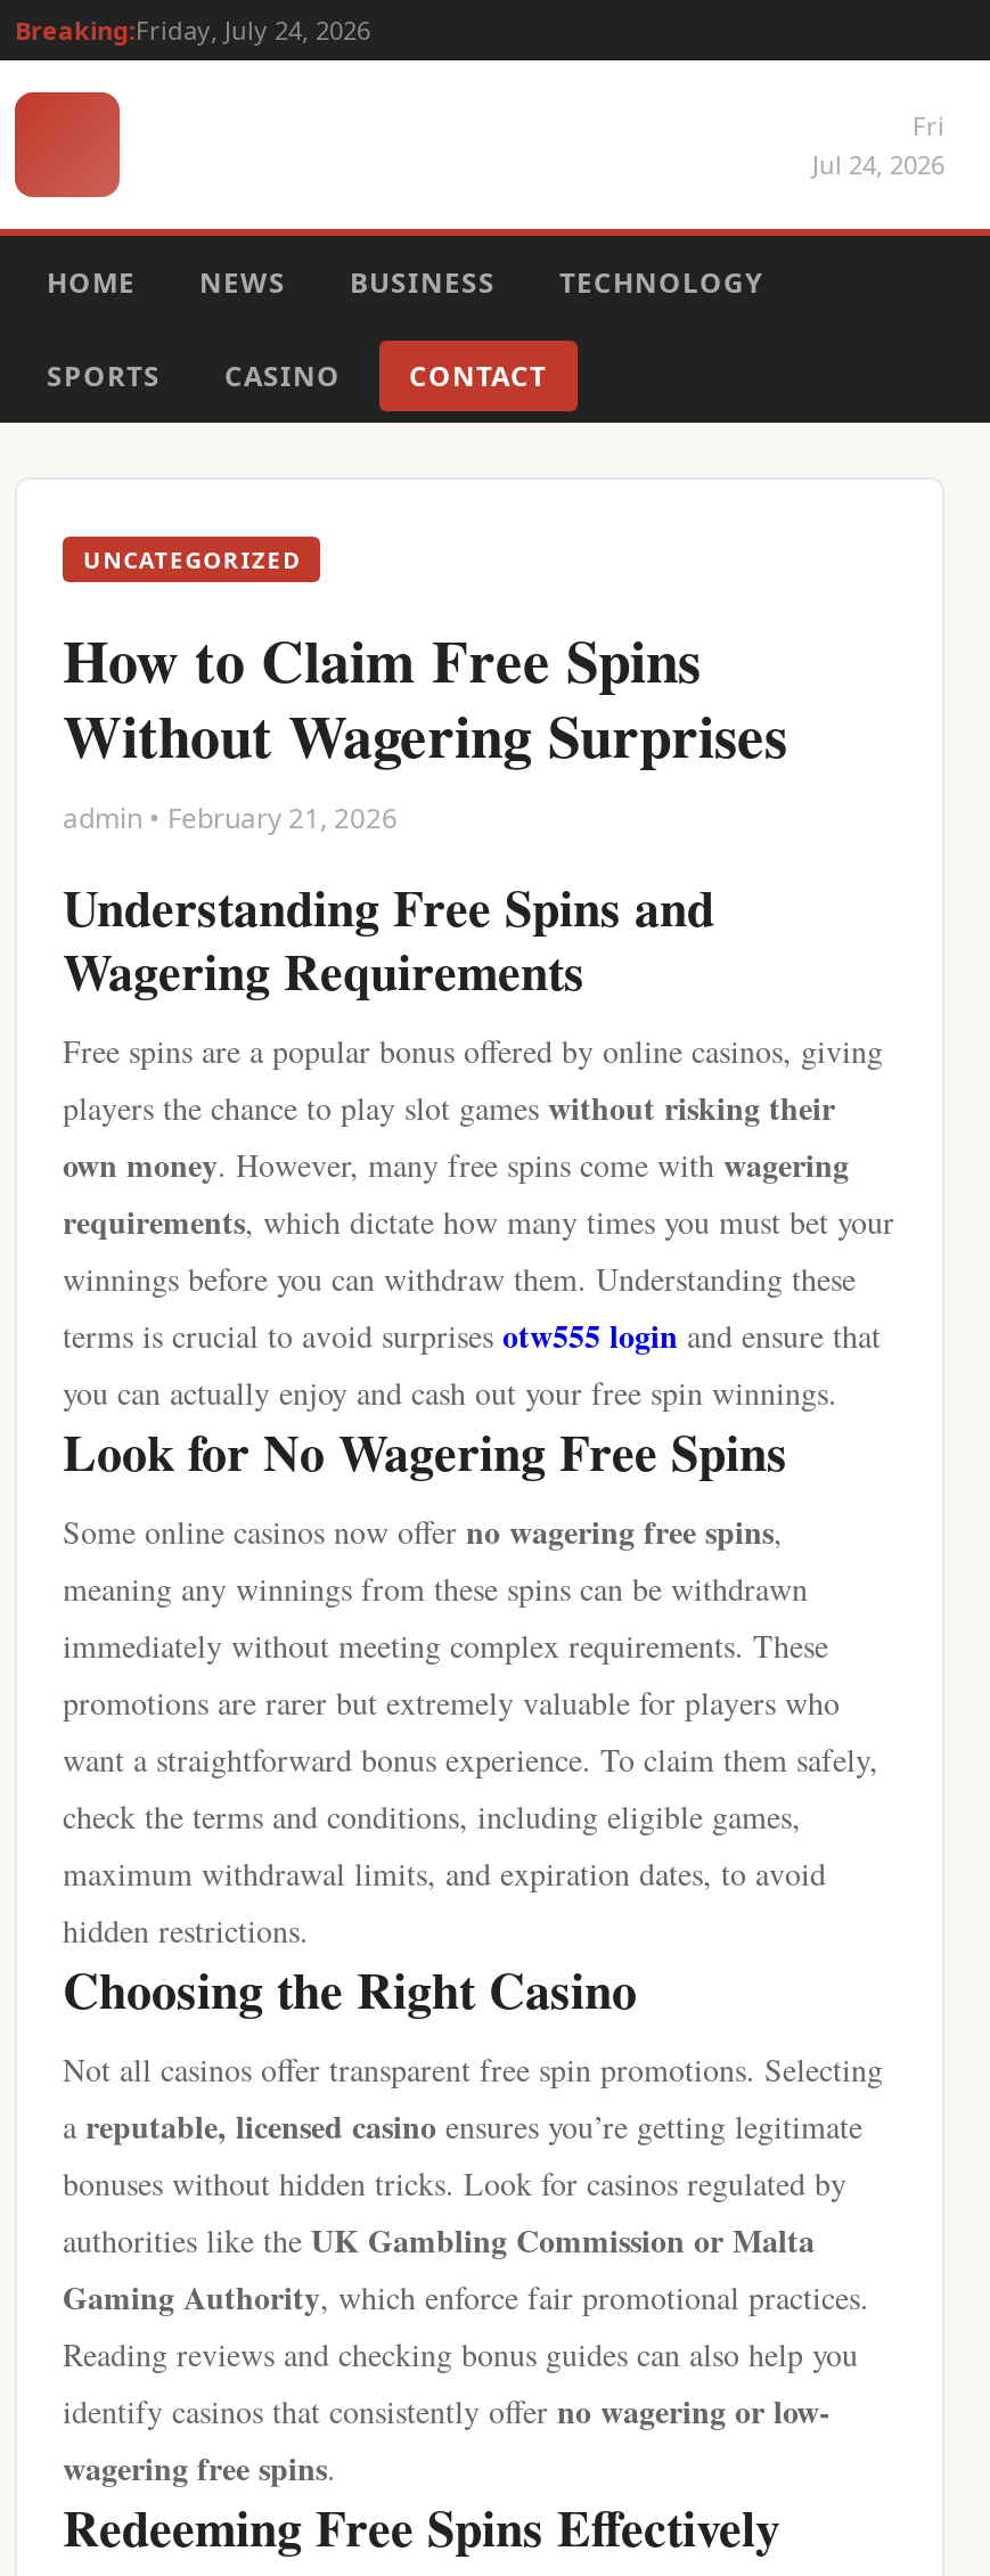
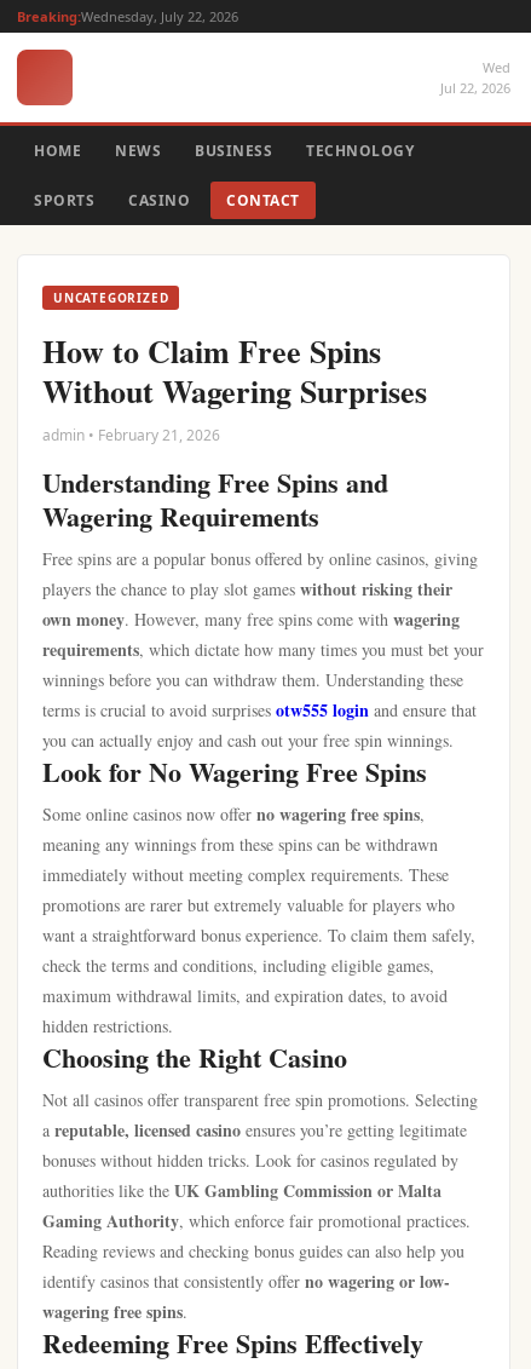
[15,13,370,47] Breaking:Friday, July 24, 2026 -> [17,7,238,25] Breaking:Wednesday, July 22, 2026
[812,108,944,181] Fri | Jul 24, 2026 -> [440,58,510,97] Wed | Jul 22, 2026

